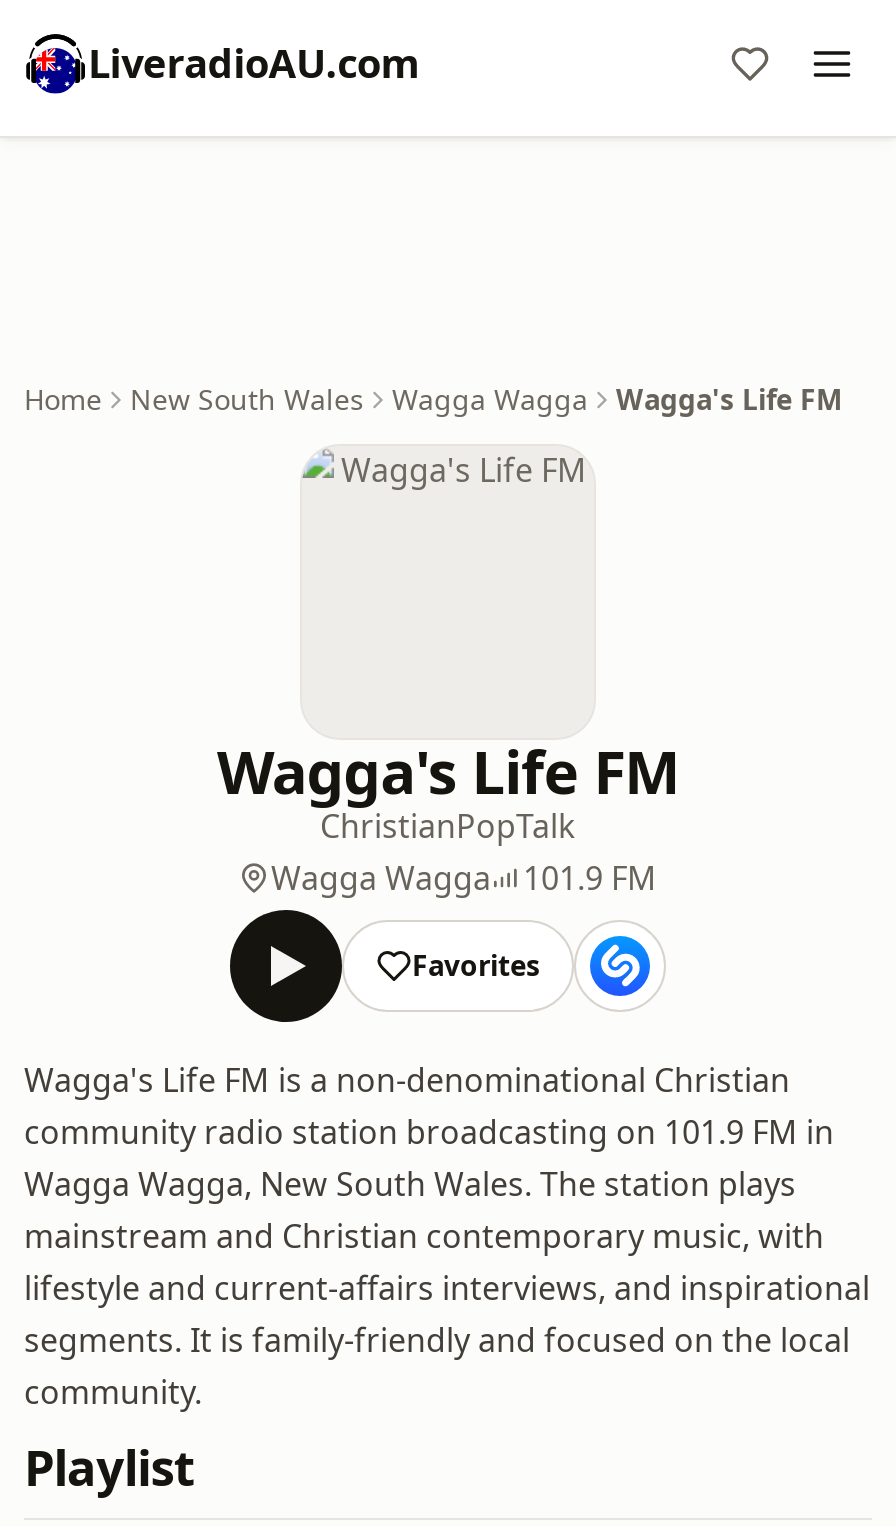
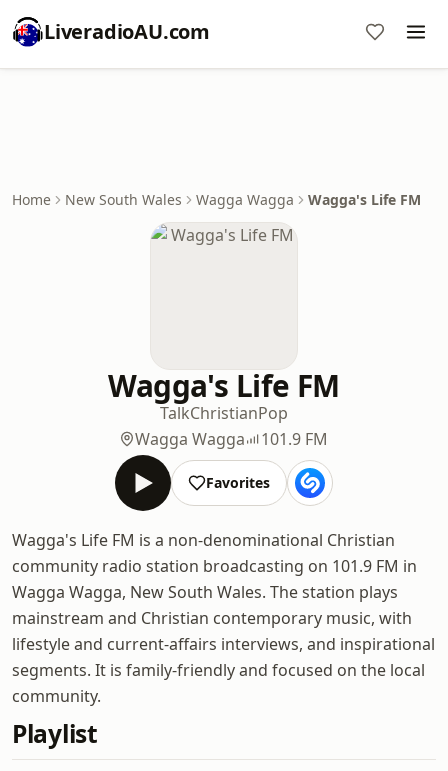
[320,804,576,848] ChristianPopTalk -> [160,402,288,424] TalkChristianPop

